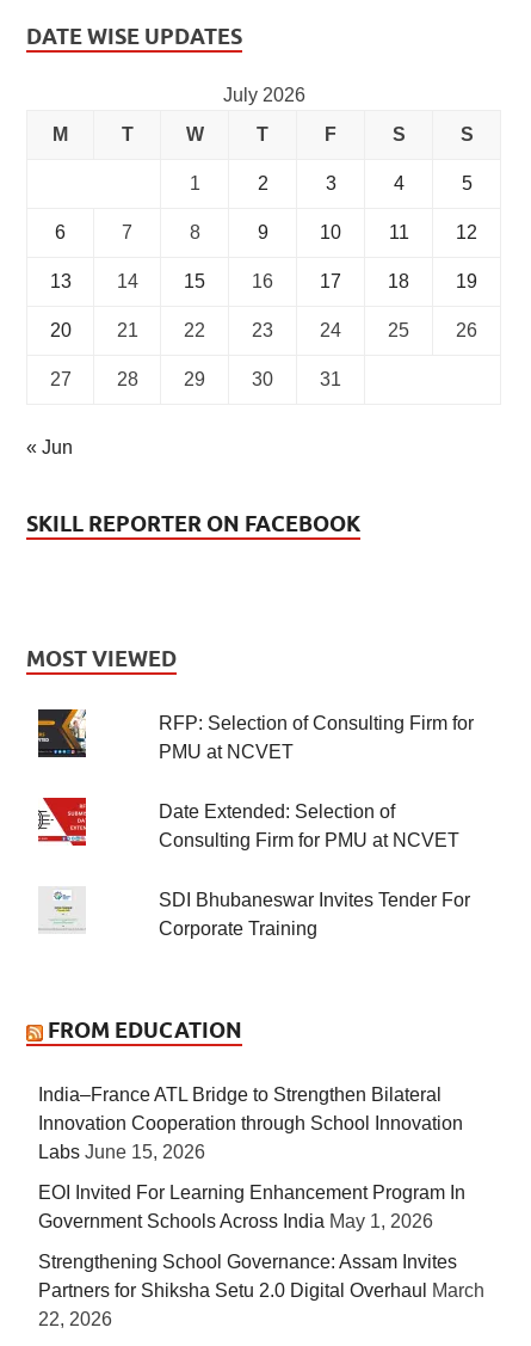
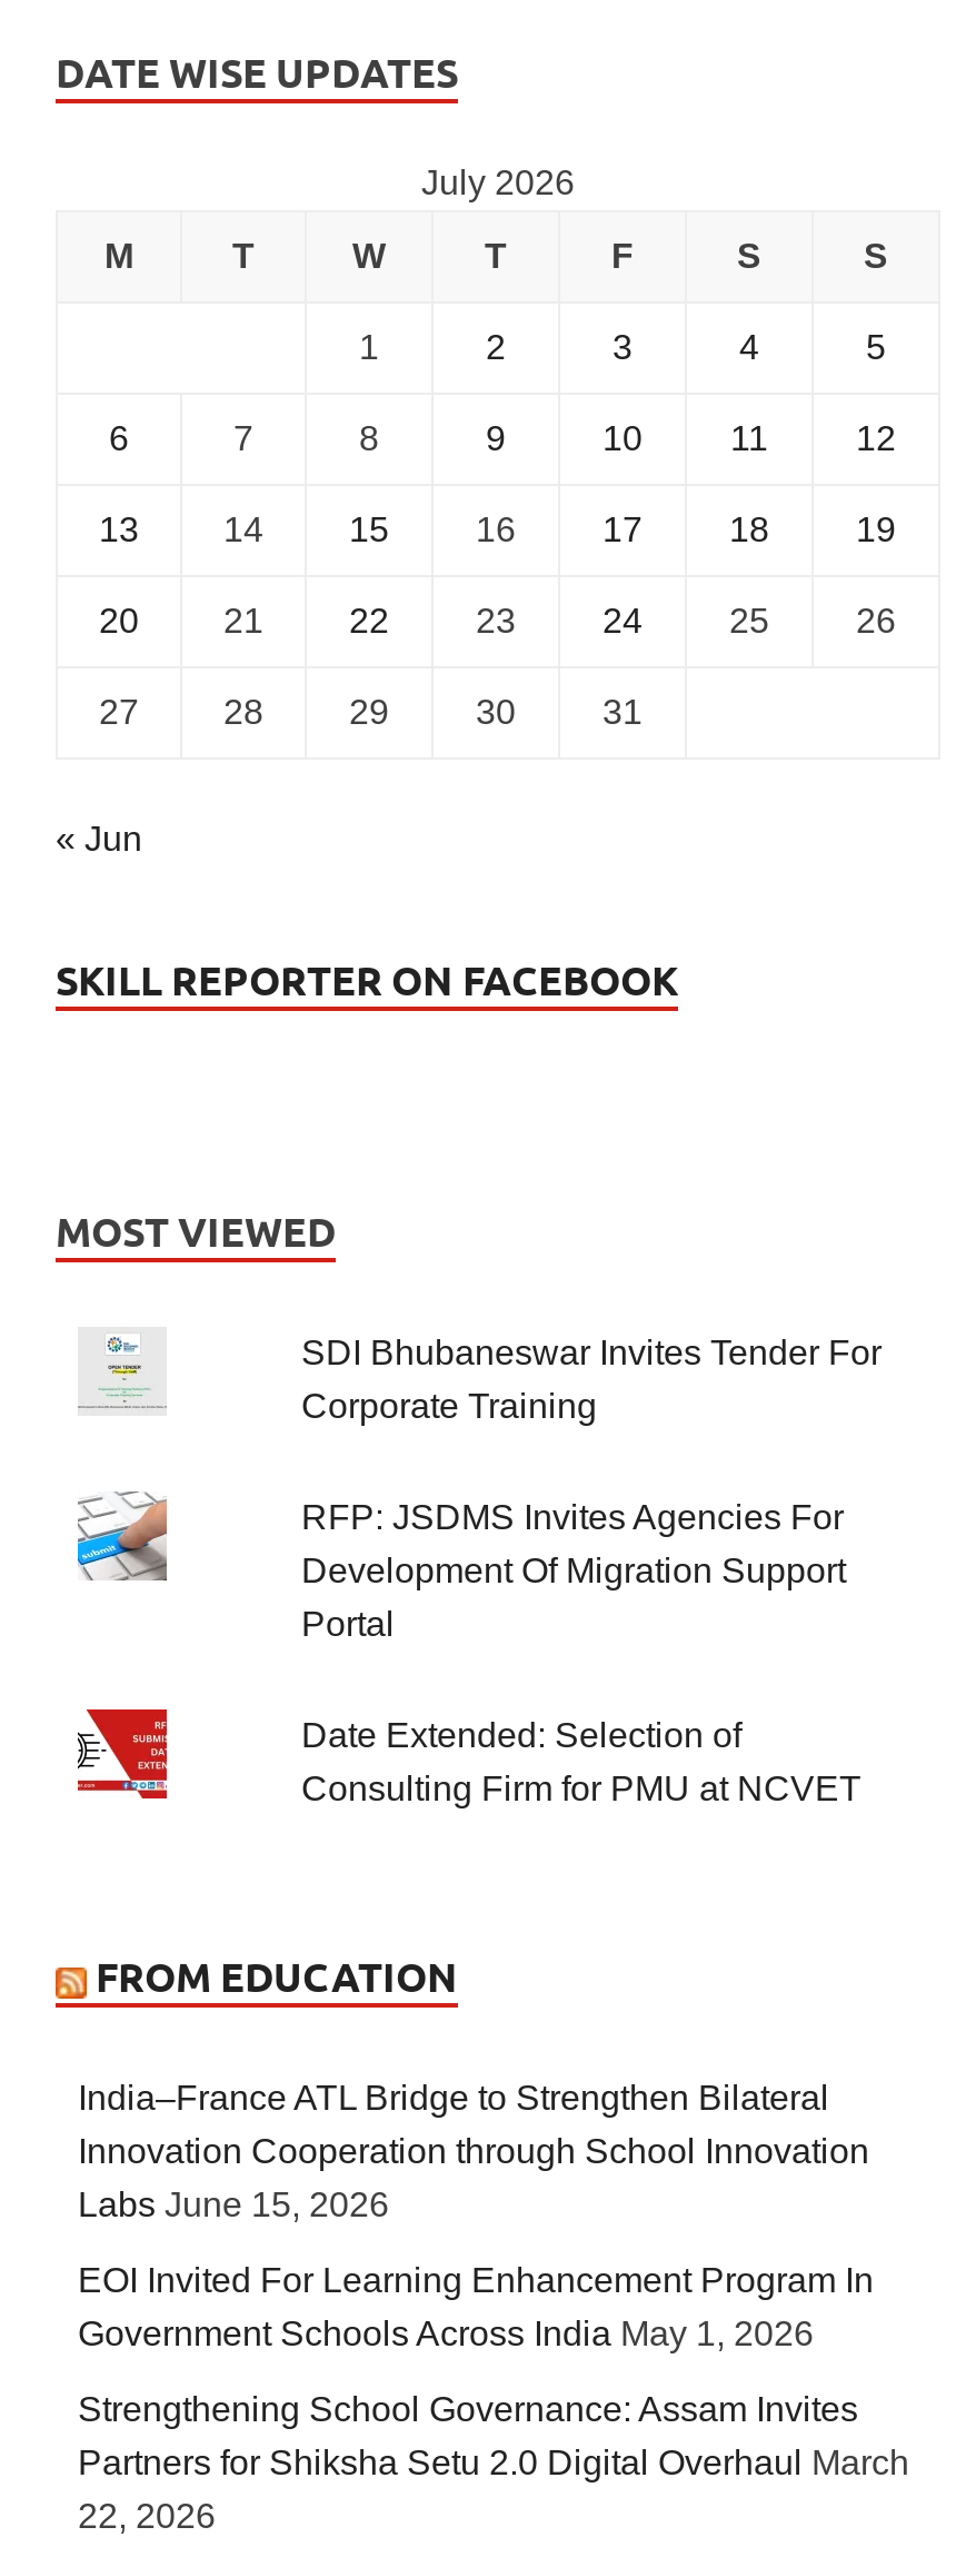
[37,708,87,758] [image] -> [76,1489,169,1583] [image]
[158,713,473,762] RFP: Selection of Consulting Firm for | PMU at NCVET -> [301,1499,846,1644] RFP: JSDMS Invites Agencies For | Development Of Migration Support | Portal
moved [158,802,459,851] -> [301,1717,862,1808]: Date Extended: Selection of | Consulting Firm for PMU at NCVET
moved [158,890,470,939] -> [301,1334,882,1426]: SDI Bhubaneswar Invites Tender For | Corporate Training

